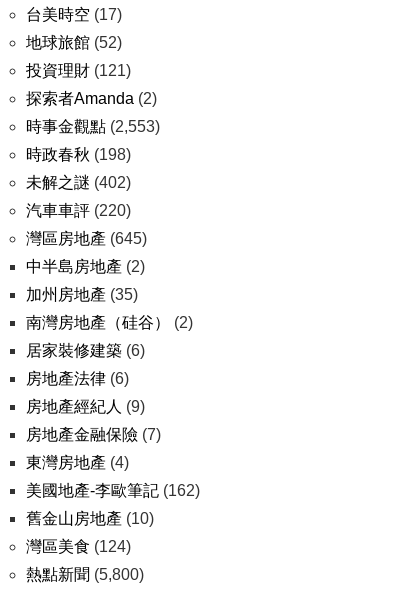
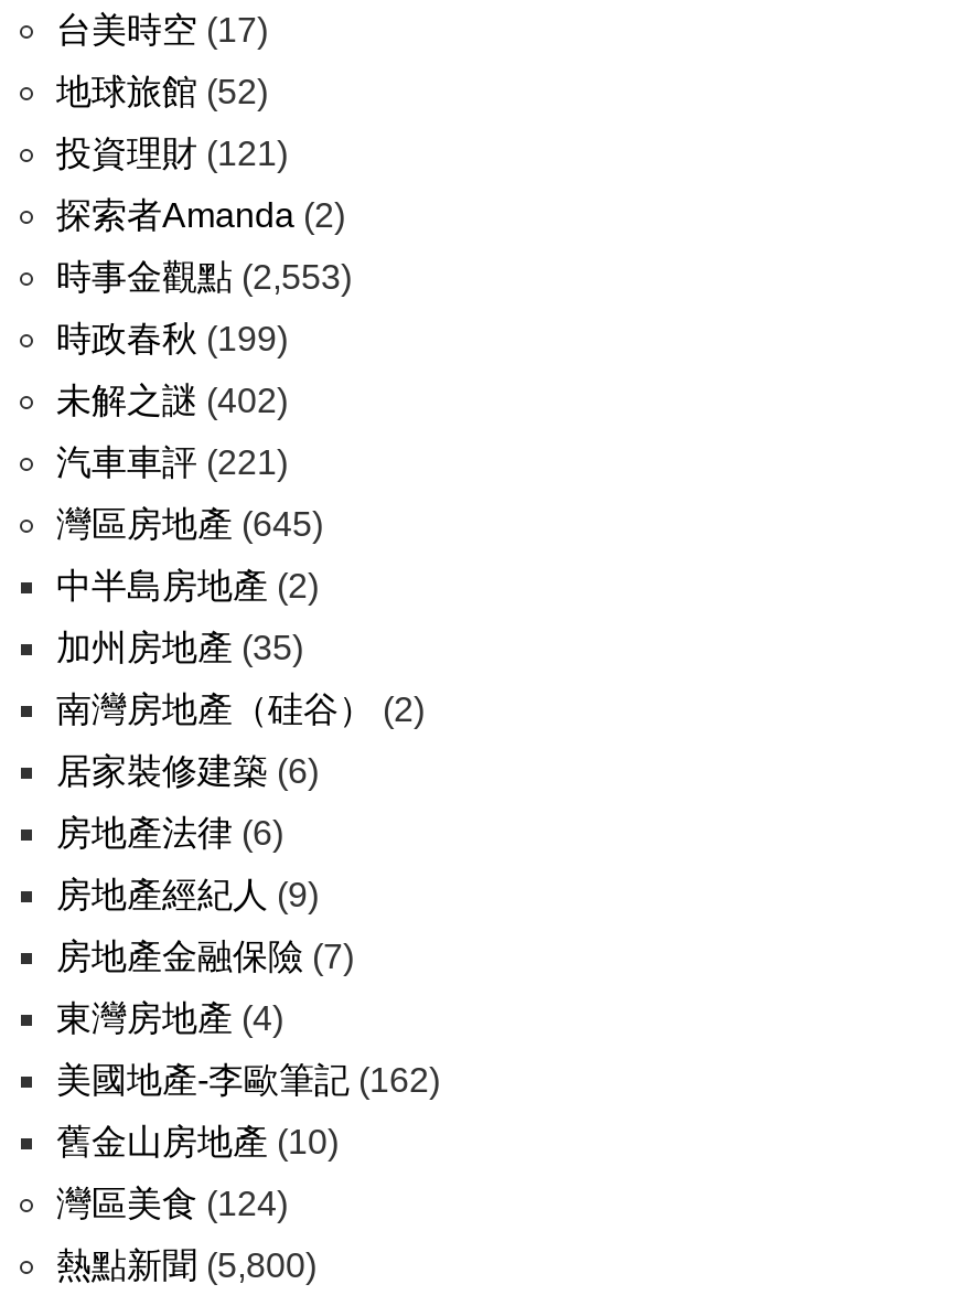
[26,146,131,163] 時政春秋(198) -> [56,320,288,357] 時政春秋(199)
[26,202,131,219] 汽車車評(220) -> [56,443,288,481] 汽車車評(221)

